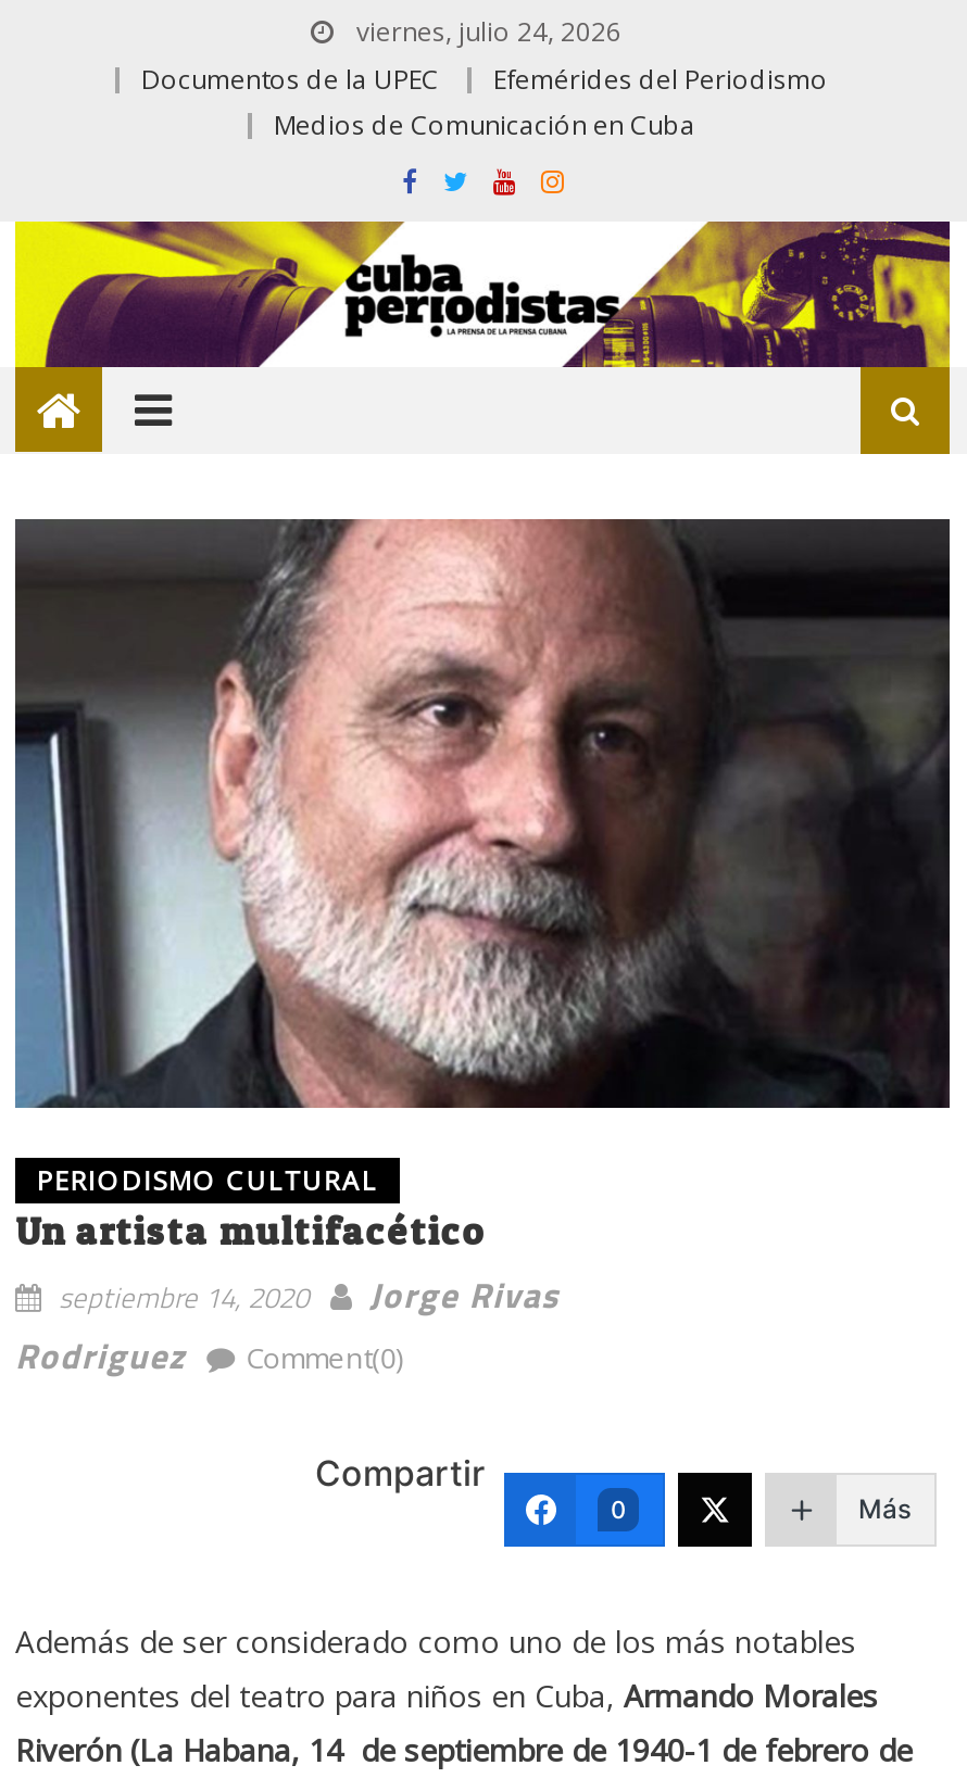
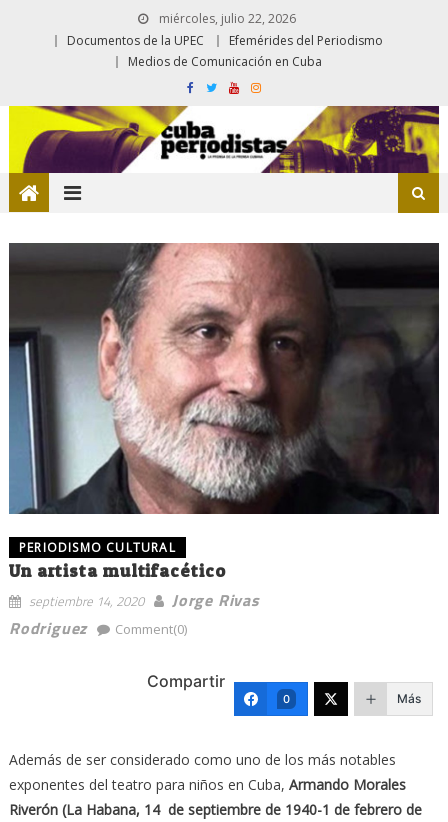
[350,13,621,50] viernes, julio 24, 2026 -> [155,10,295,27] miércoles, julio 22, 2026

